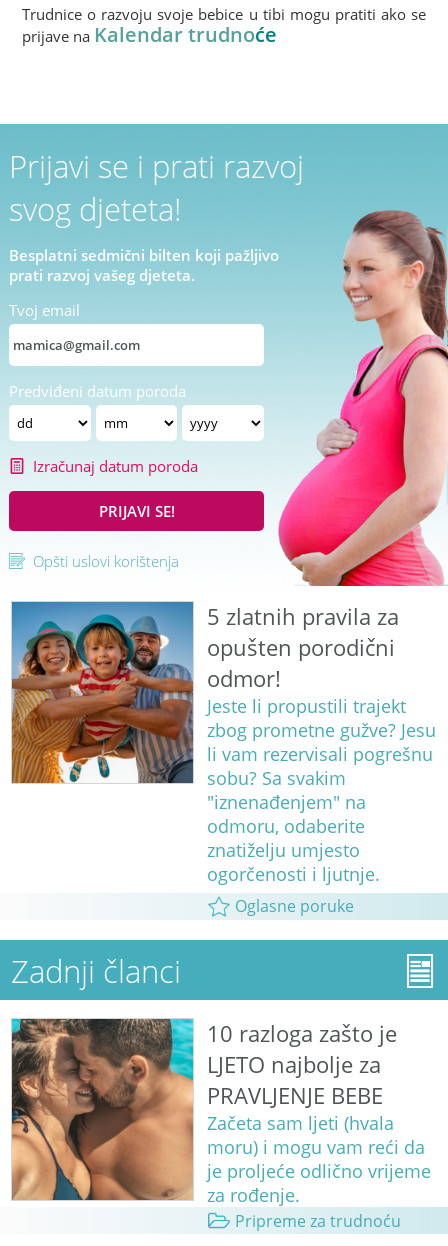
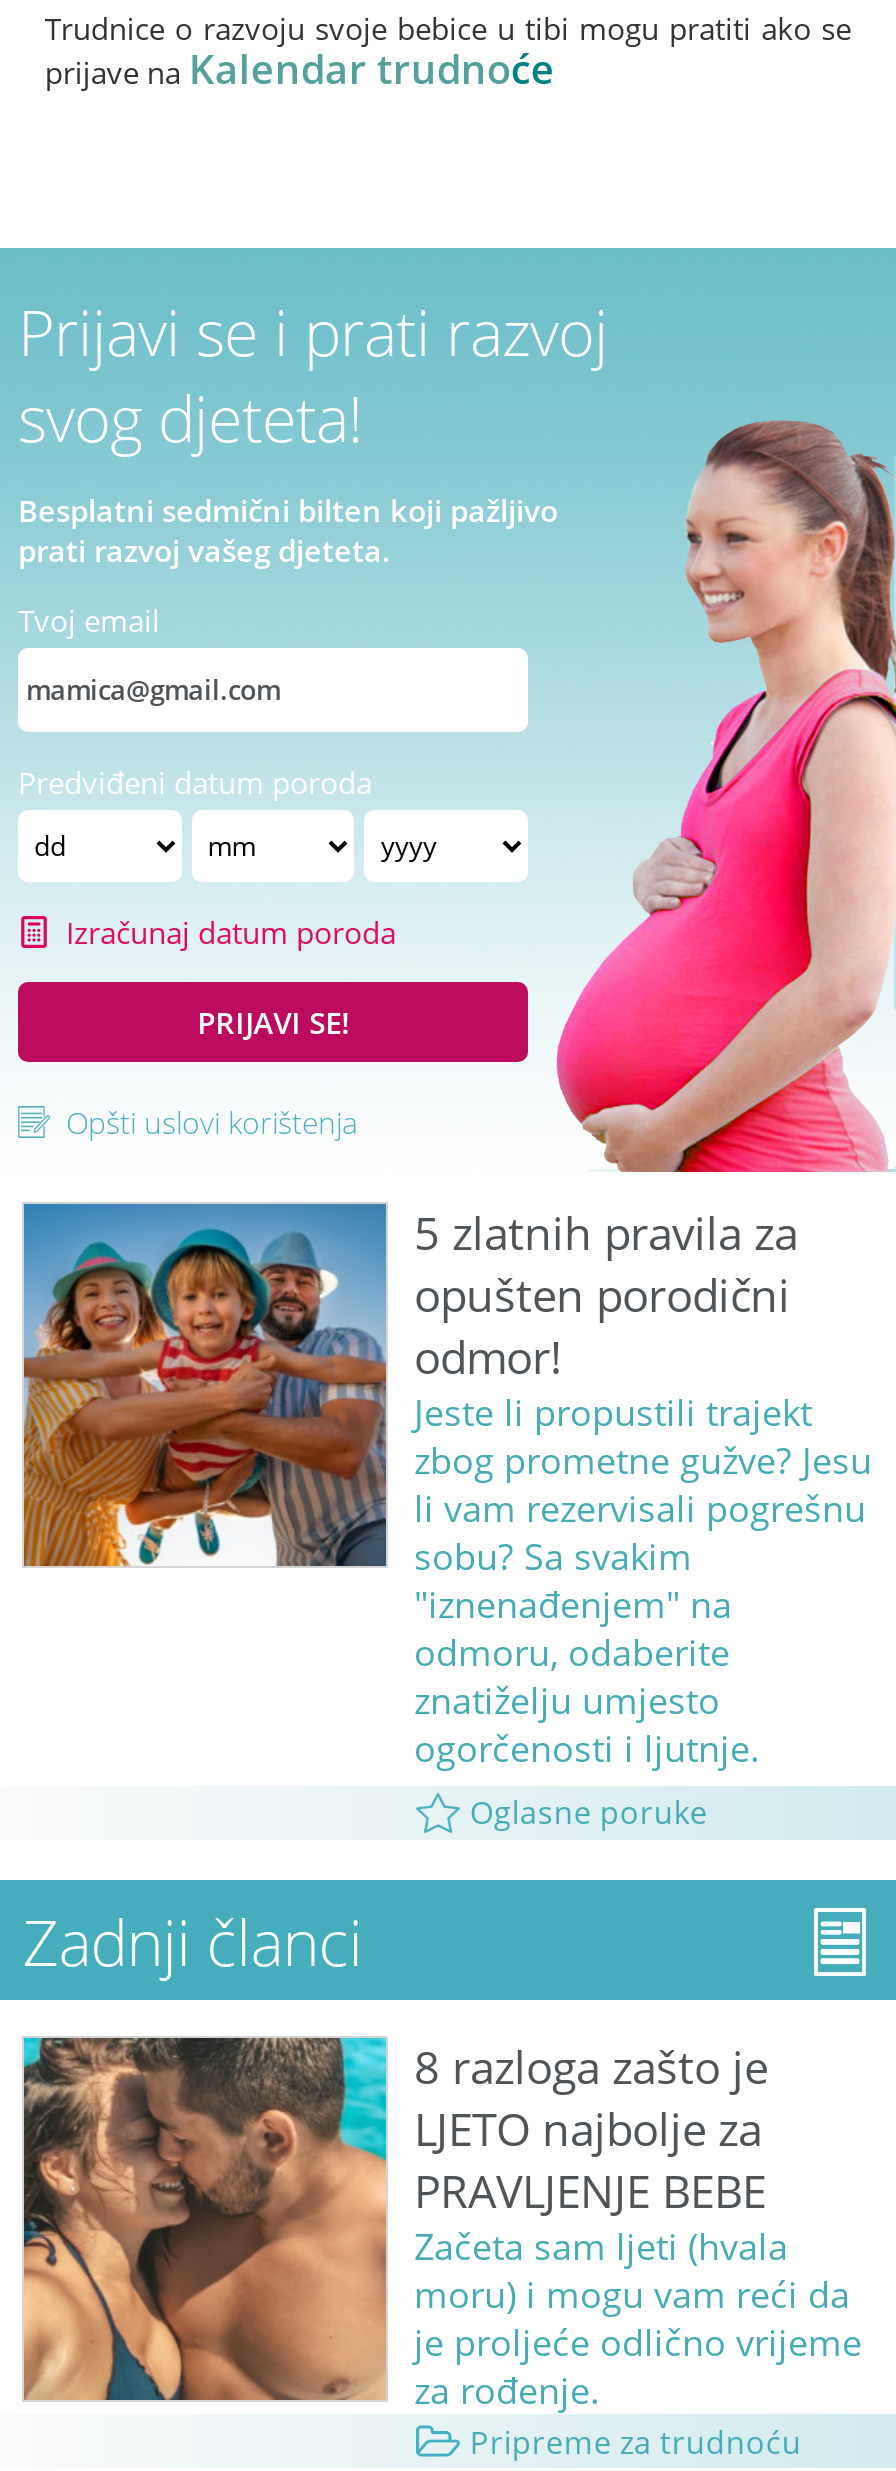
[207,1018,397,1049] 10 razloga zašto je -> [414,2037,768,2099] 8 razloga zašto je

